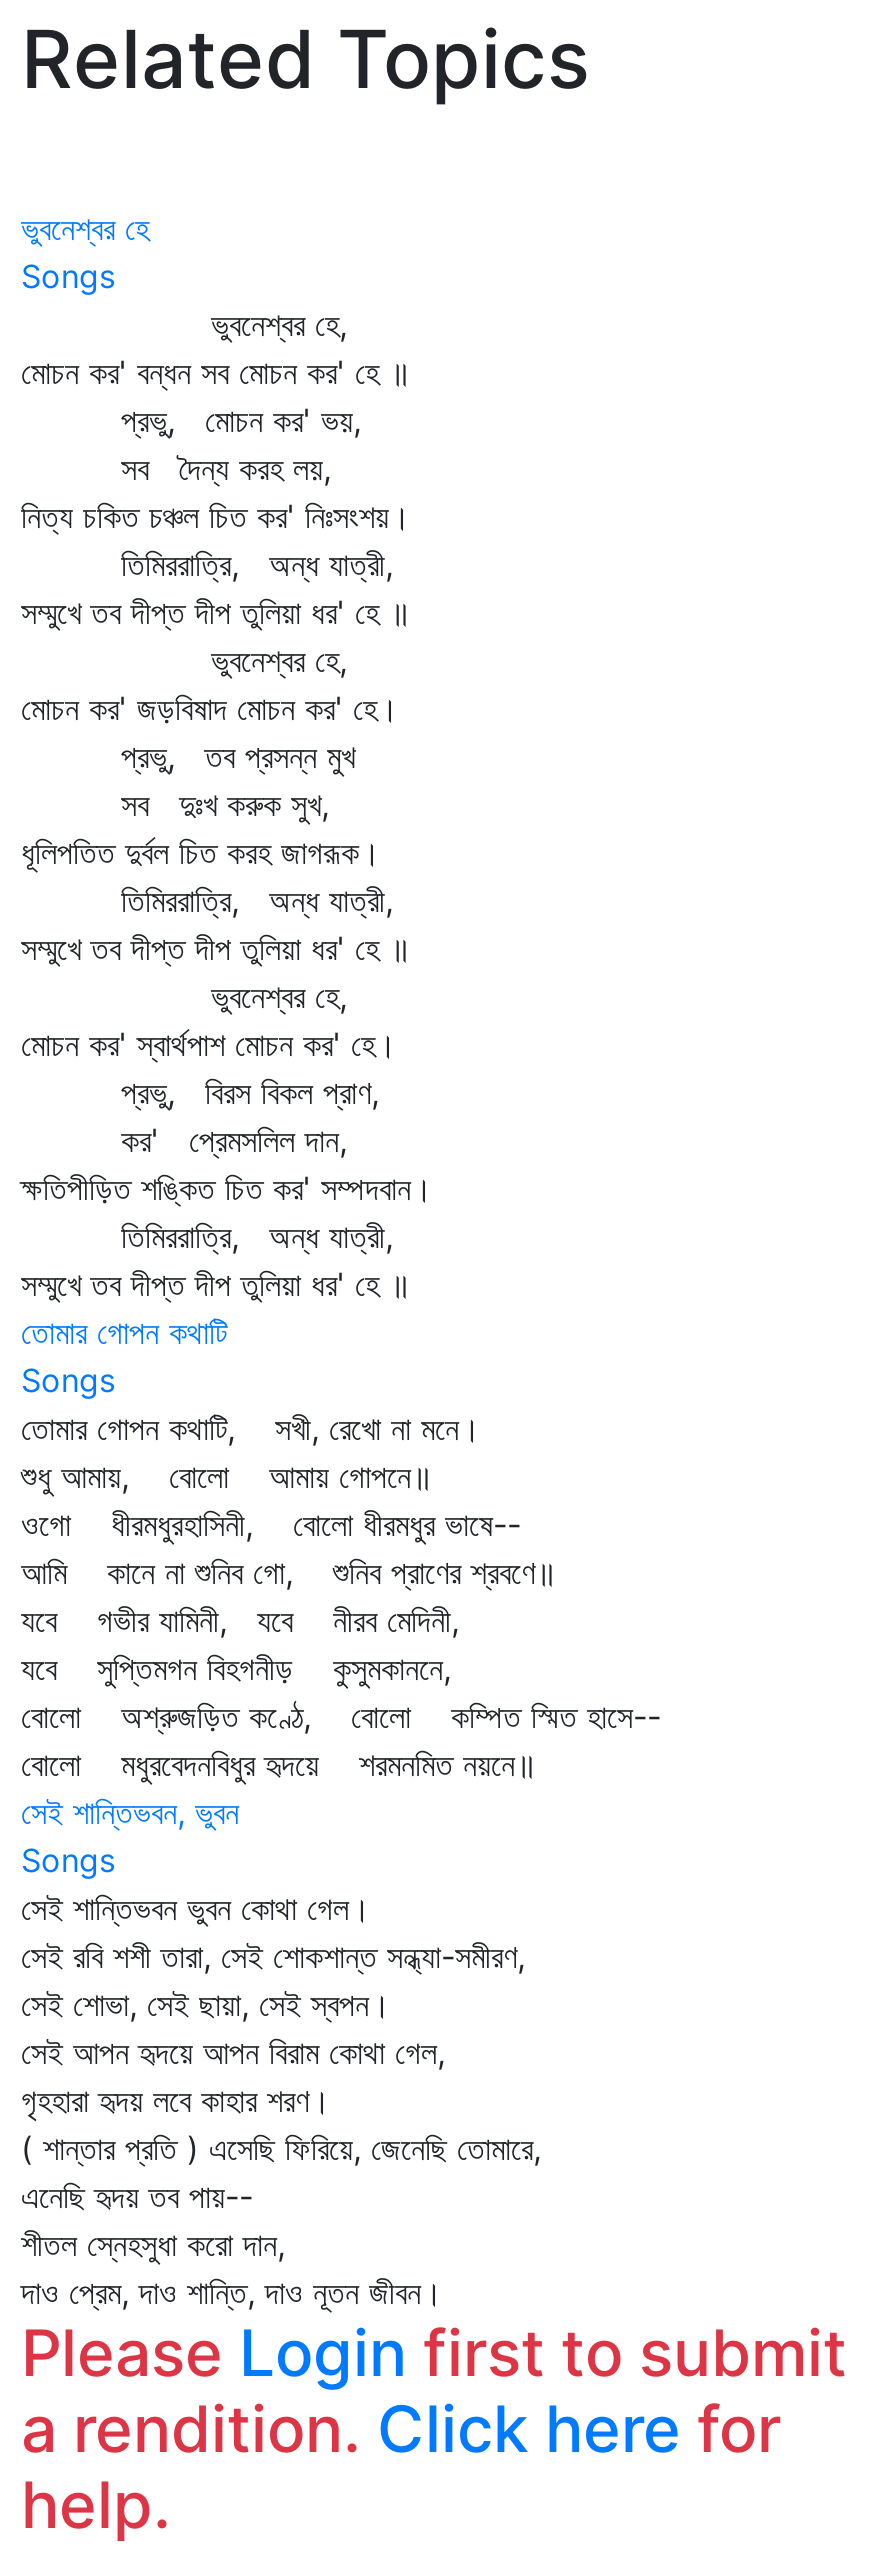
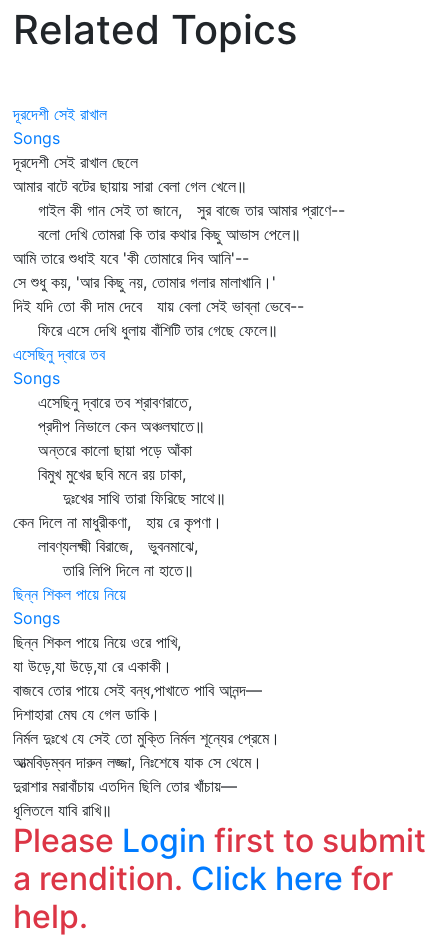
[21,208,149,248] ভুবনেশ্বর হে -> [13,104,107,124] দূরদেশী সেই রাখাল
[21,304,433,1352] ভুবনেশ্বর হে, | মোচন কর' বন্ধন সব মোচন কর' হে ॥ | প্রভু, মোচন কর' ভয়, | সব দৈন্য করহ লয়, | নিত্য চকিত চঞ্চল চিত কর' নিঃসংশয়। | তিমিররাত্রি, অন্ধ যাত্রী, | সম্মুখে তব দীপ্ত দীপ তুলিয়া ধর' হে ॥ | ভুবনেশ্বর হে, | মোচন কর' জড়বিষাদ মোচন কর' হে। | প্রভু, তব প্রসন্ন মুখ | সব দুঃখ করুক সুখ, | ধূলিপতিত দুর্বল চিত করহ জাগরূক। | তিমিররাত্রি, অন্ধ যাত্রী, | সম্মুখে তব দীপ্ত দীপ তুলিয়া ধর' হে ॥ | ভুবনেশ্বর হে, | মোচন কর' স্বার্থপাশ মোচন কর' হে। | প্রভু, বিরস বিকল প্রাণ, | কর' প্রেমসলিল দান, | ক্ষতিপীড়িত শঙ্কিত চিত কর' সম্পদবান। | তিমিররাত্রি, অন্ধ যাত্রী, | সম্মুখে তব দীপ্ত দীপ তুলিয়া ধর' হে ॥ | তোমার গোপন কথাটি -> [13,152,345,364] দূরদেশী সেই রাখাল ছেলে | আমার বাটে বটের ছায়ায় সারা বেলা গেল খেলে॥ | গাইল কী গান সেই তা জানে, সুর বাজে তার আমার প্রাণে-- | বলো দেখি তোমরা কি তার কথার কিছু আভাস পেলে॥ | আমি তারে শুধাই যবে 'কী তোমারে দিব আনি'-- | সে শুধু কয়, 'আর কিছু নয়, তোমার গলার মালাখানি।' | দিই যদি তো কী দাম দেবে যায় বেলা সেই ভাব্‌না ভেবে-- | ফিরে এসে দেখি ধুলায় বাঁশিটি তার গেছে ফেলে॥ | এসেছিনু দ্বারে তব
[21,1408,661,1832] তোমার গোপন কথাটি, সখী, রেখো না মনে। | শুধু আমায়, বোলো আমায় গোপনে॥ | ওগো ধীরমধুরহাসিনী, বোলো ধীরমধুর ভাষে-- | আমি কানে না শুনিব গো, শুনিব প্রাণের শ্রবণে॥ | যবে গভীর যামিনী, যবে নীরব মেদিনী, | যবে সুপ্তিমগন বিহগনীড় কুসুমকাননে, | বোলো অশ্রুজড়িত কণ্ঠে, বোলো কম্পিত স্মিত হাসে-- | বোলো মধুরবেদনবিধুর হৃদয়ে শরমনমিত নয়নে॥ | সেই শান্তিভবন, ভুবন -> [13,392,226,604] এসেছিনু দ্বারে তব শ্রাবণরাতে, | প্রদীপ নিভালে কেন অঞ্চলঘাতে॥ | অন্তরে কালো ছায়া পড়ে আঁকা | বিমুখ মুখের ছবি মনে রয় ঢাকা, | দুঃখের সাথি তারা ফিরিছে সাথে॥ | কেন দিলে না মাধুরীকণা, হায় রে কৃপণা। | লাবণ্যলক্ষ্মী বিরাজে, ভুবনমাঝে, | তারি লিপি দিলে না হাতে॥ | ছিন্ন শিকল পায়ে নিয়ে
[21,1888,541,2312] সেই শান্তিভবন ভুবন কোথা গেল। | সেই রবি শশী তারা, সেই শোকশান্ত সন্ধ্যা-সমীরণ, | সেই শোভা, সেই ছায়া, সেই স্বপন। | সেই আপন হৃদয়ে আপন বিরাম কোথা গেল, | গৃহহারা হৃদয় লবে কাহার শরণ। | ( শান্তার প্রতি ) এসেছি ফিরিয়ে, জেনেছি তোমারে, | এনেছি হৃদয় তব পায়-- | শীতল স্নেহসুধা করো দান, | দাও প্রেম, দাও শান্তি, দাও নূতন জীবন। -> [13,632,280,820] ছিন্ন শিকল পায়ে নিয়ে ওরে পাখি, | যা উড়ে,যা উড়ে,যা রে একাকী। | বাজবে তোর পায়ে সেই বন্ধ,পাখাতে পাবি আনন্দ— | দিশাহারা মেঘ যে গেল ডাকি। | নির্মল দুঃখে যে সেই তো মুক্তি নির্মল শূন্যের প্রেমে। | আত্মবিড়ম্বন দারুন লজ্জা, নিঃশেষে যাক সে থেমে। | দুরাশার মরাবাঁচায় এতদিন ছিলি তোর খাঁচায়— | ধূলিতলে যাবি রাখি॥

